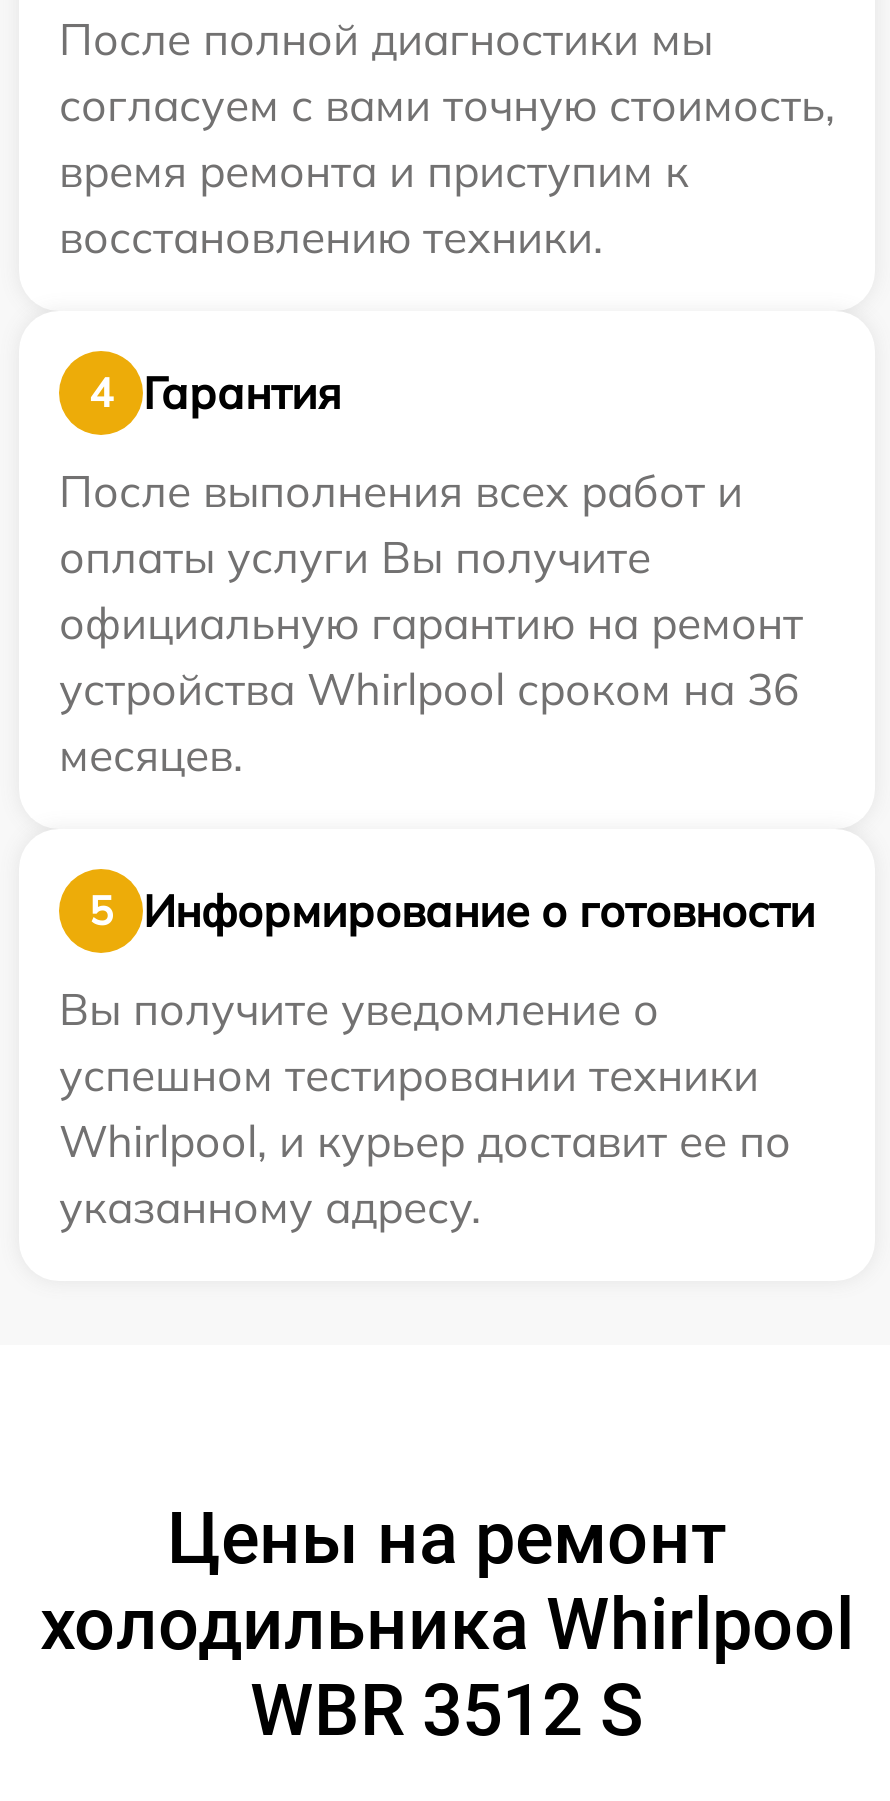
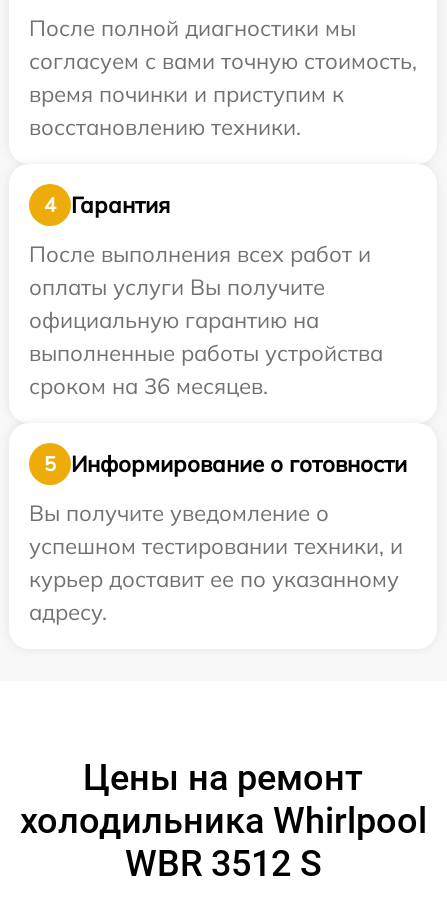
[59,144,689,200] время ремонта и приступим к -> [29,80,344,108] время починки и приступим к
[59,596,803,784] официальную гарантию на ремонт | устройства Whirlpool сроком на 36 | месяцев. -> [29,306,383,400] официальную гарантию на | выполненные работы устройства | сроком на 36 месяцев.
[59,1048,791,1236] успешном тестировании техники | Whirlpool, и курьер доставит ее по | указанному адресу. -> [29,532,403,626] успешном тестировании техники, и | курьер доставит ее по указанному | адресу.

